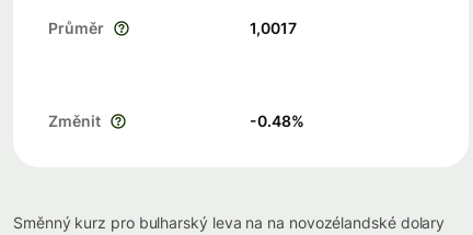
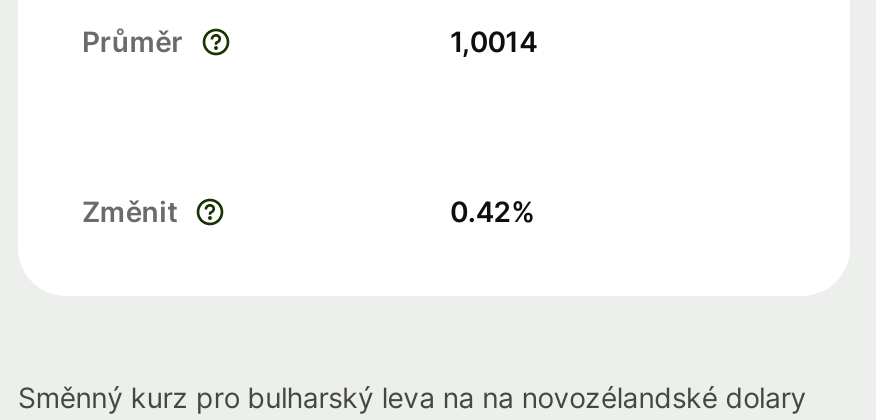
[250,19,296,37] 1,0017 -> [450,24,537,58] 1,0014
[250,111,304,130] -0.48% -> [450,194,535,228] 0.42%

